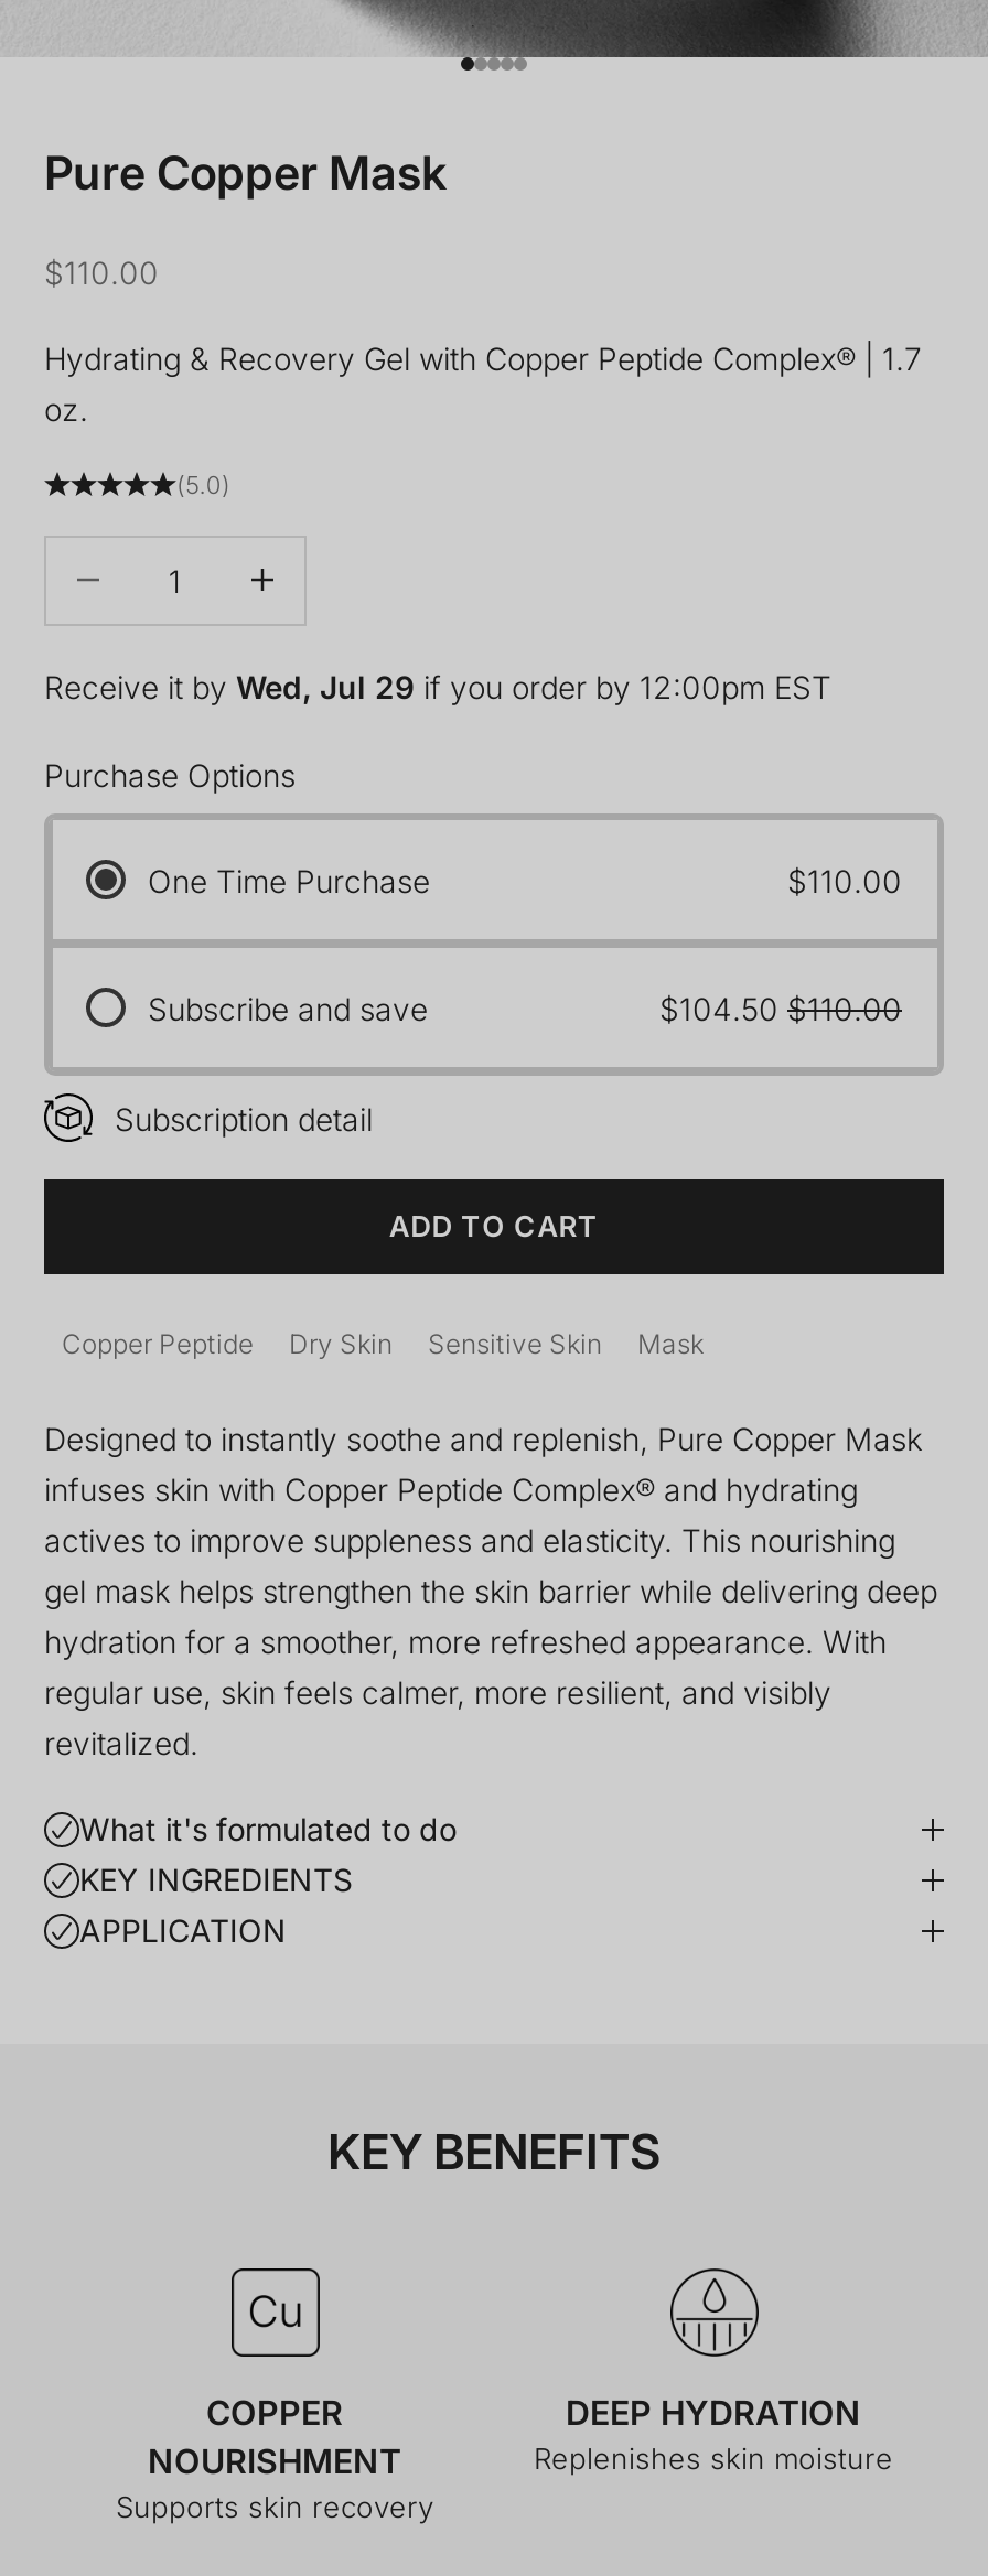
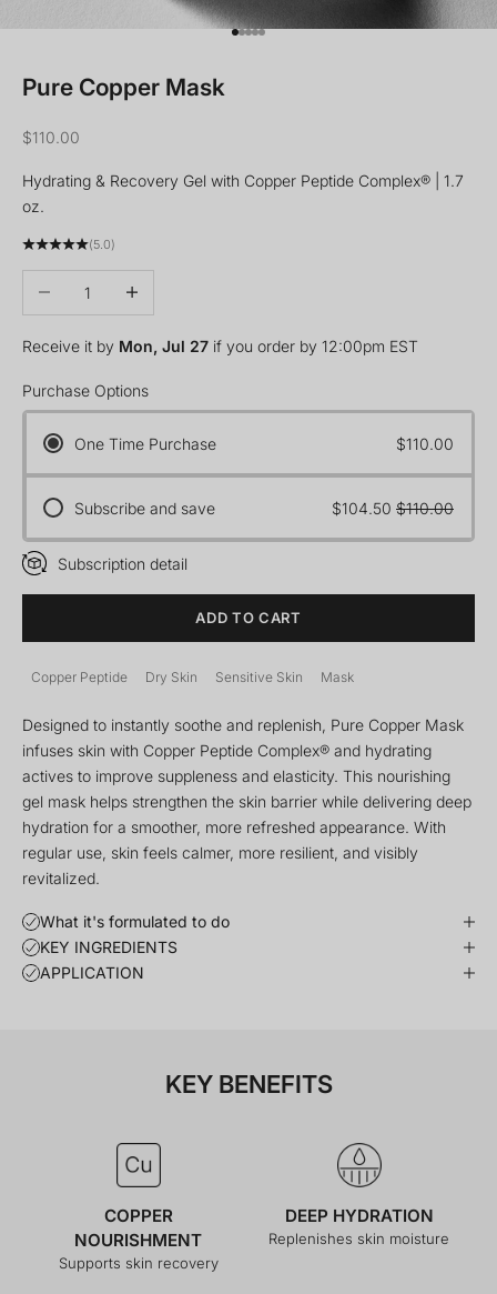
[44,667,831,705] Receive it by Wed, Jul 29 if you order by 12:00pm EST -> [22,336,418,355] Receive it by Mon, Jul 27 if you order by 12:00pm EST

